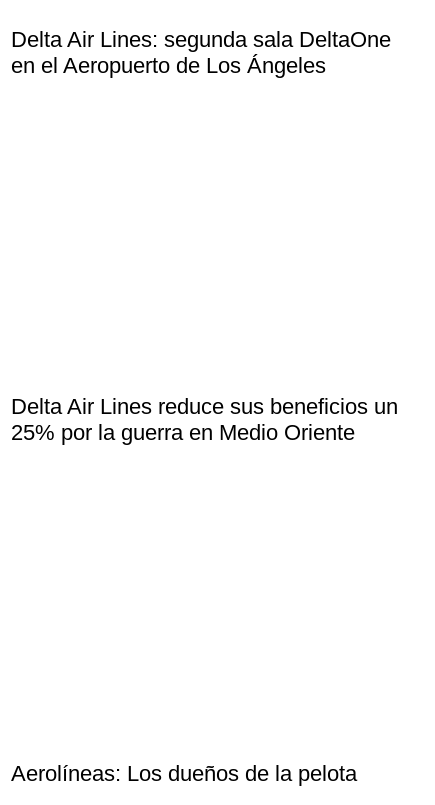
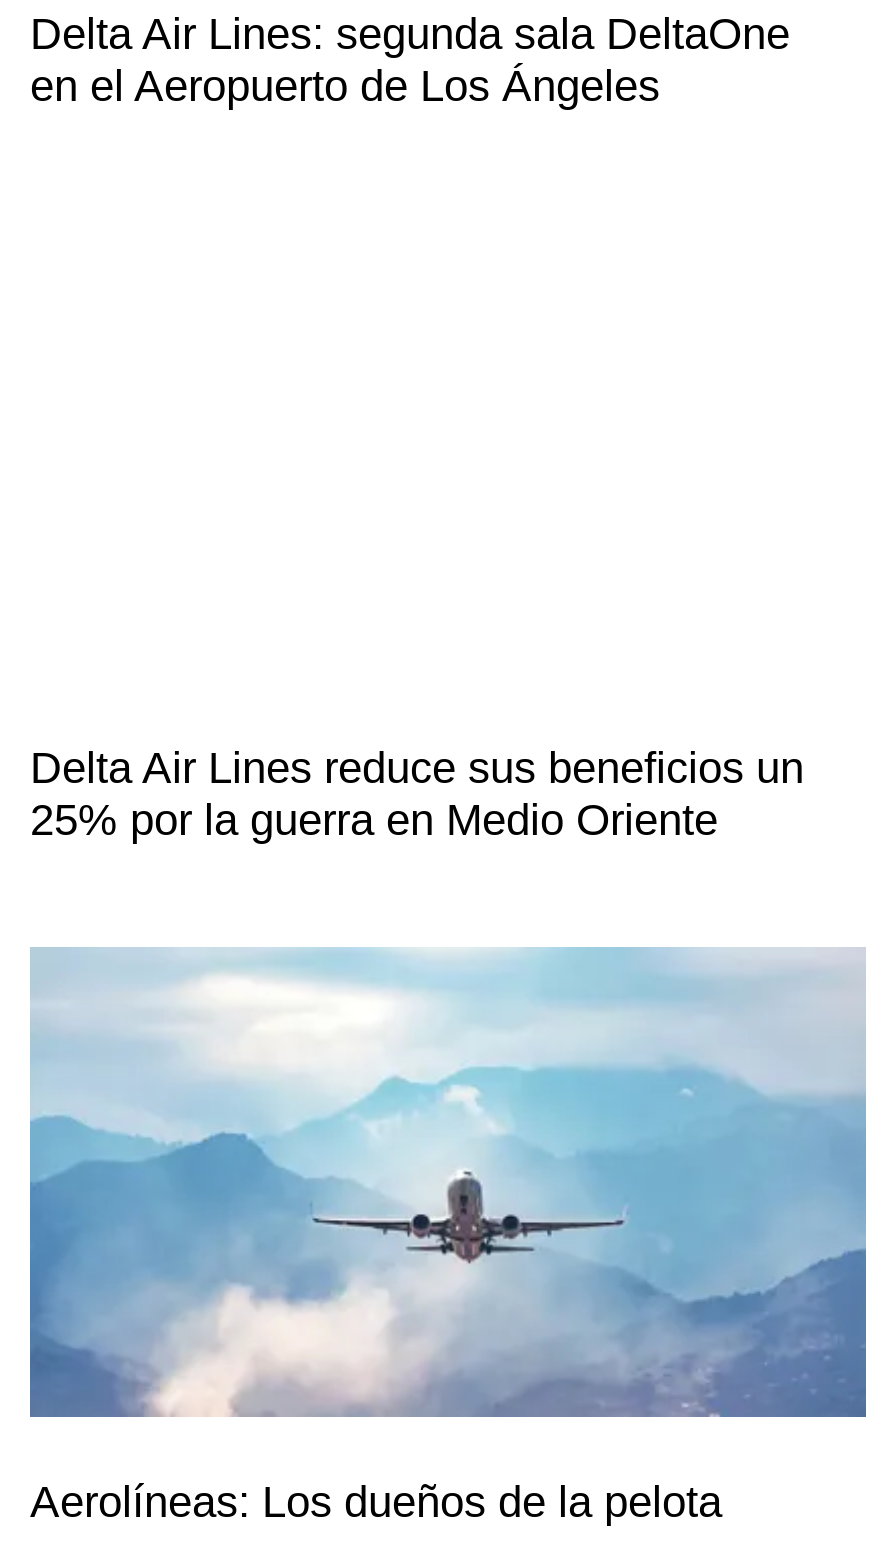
none -> [28,945,868,1419] [image]

